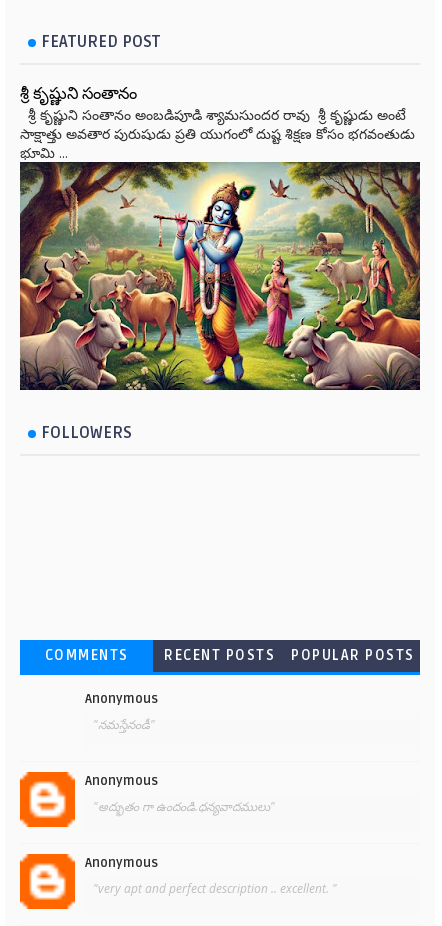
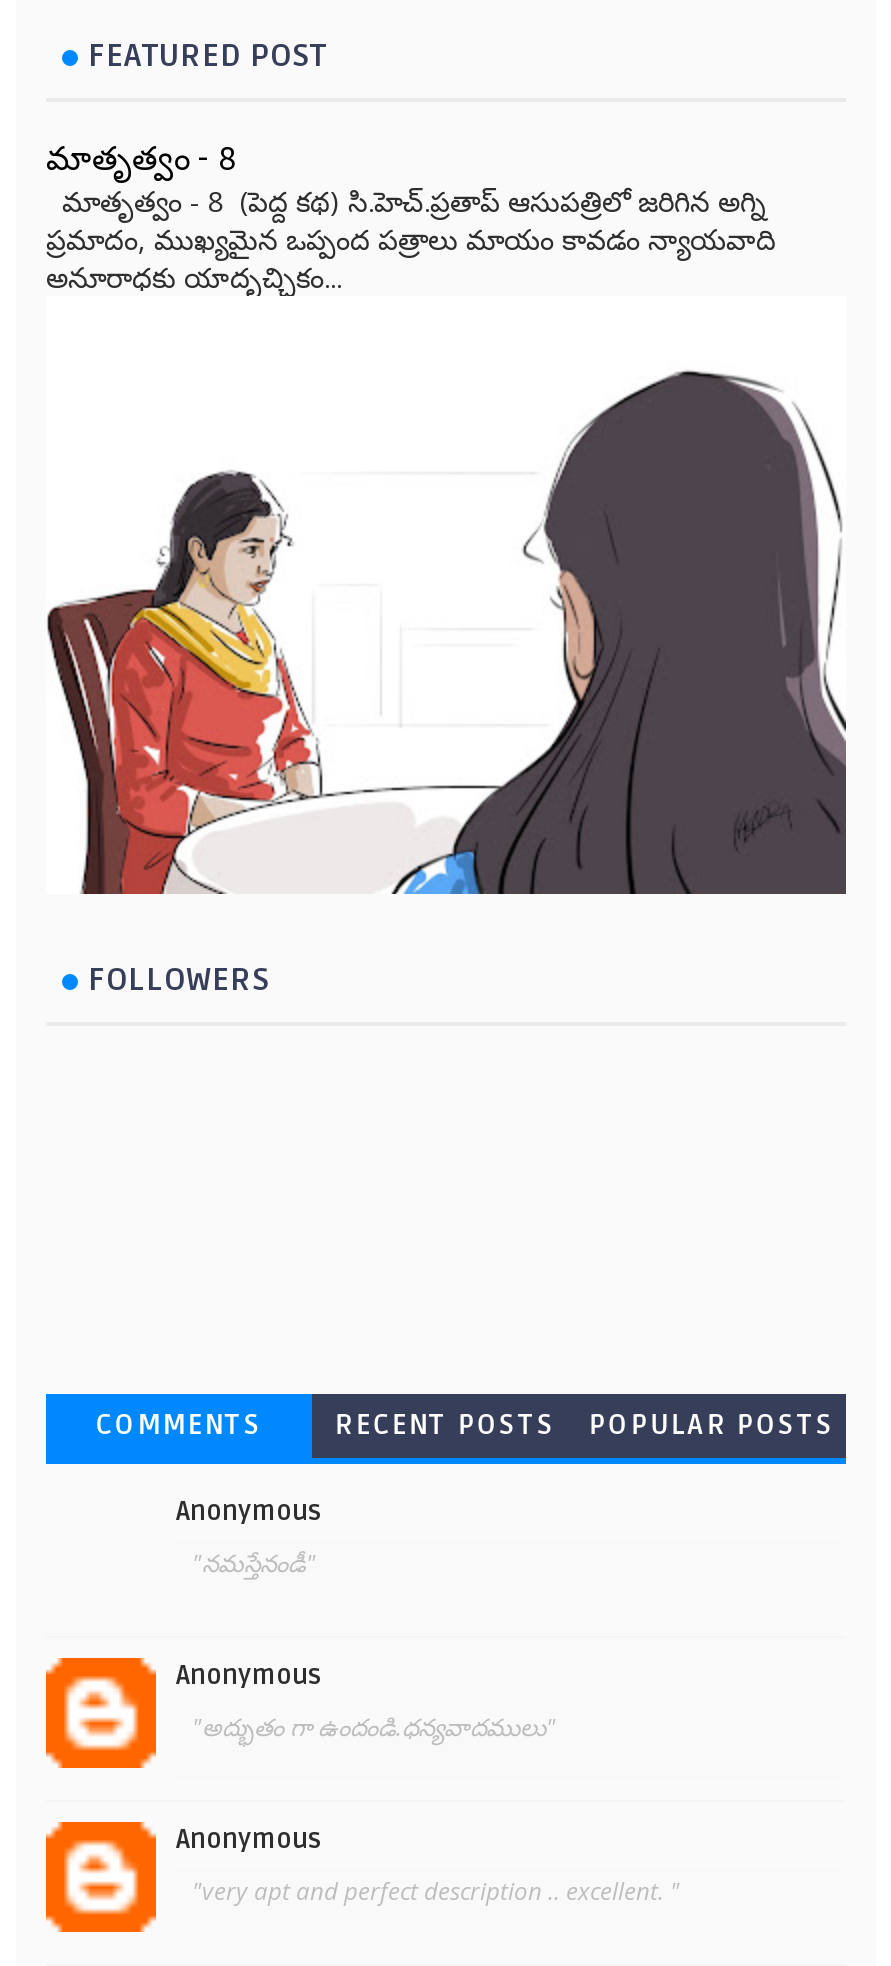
[20,84,415,162] శ్రీ కృష్ణుని సంతానం | శ్రీ కృష్ణుని సంతానం అంబడిపూడి శ్యామసుందర రావు శ్రీ కృష్ణుడు అంటే | సాక్షాత్తు అవతార పురుషుడు ప్రతి యుగంలో దుష్ట శిక్షణ కోసం భగవంతుడు | భూమి ... -> [46,140,776,296] మాతృత్వం - 8 | మాతృత్వం - 8 (పెద్ద కథ) సి.హెచ్.ప్రతాప్ ఆసుపత్రిలో జరిగిన అగ్ని | ప్రమాదం, ముఖ్యమైన ఒప్పంద పత్రాలు మాయం కావడం న్యాయవాది | అనూరాధకు యాదృచ్ఛికం...
[19,161,421,391] [image] -> [46,416,848,896] [image]

